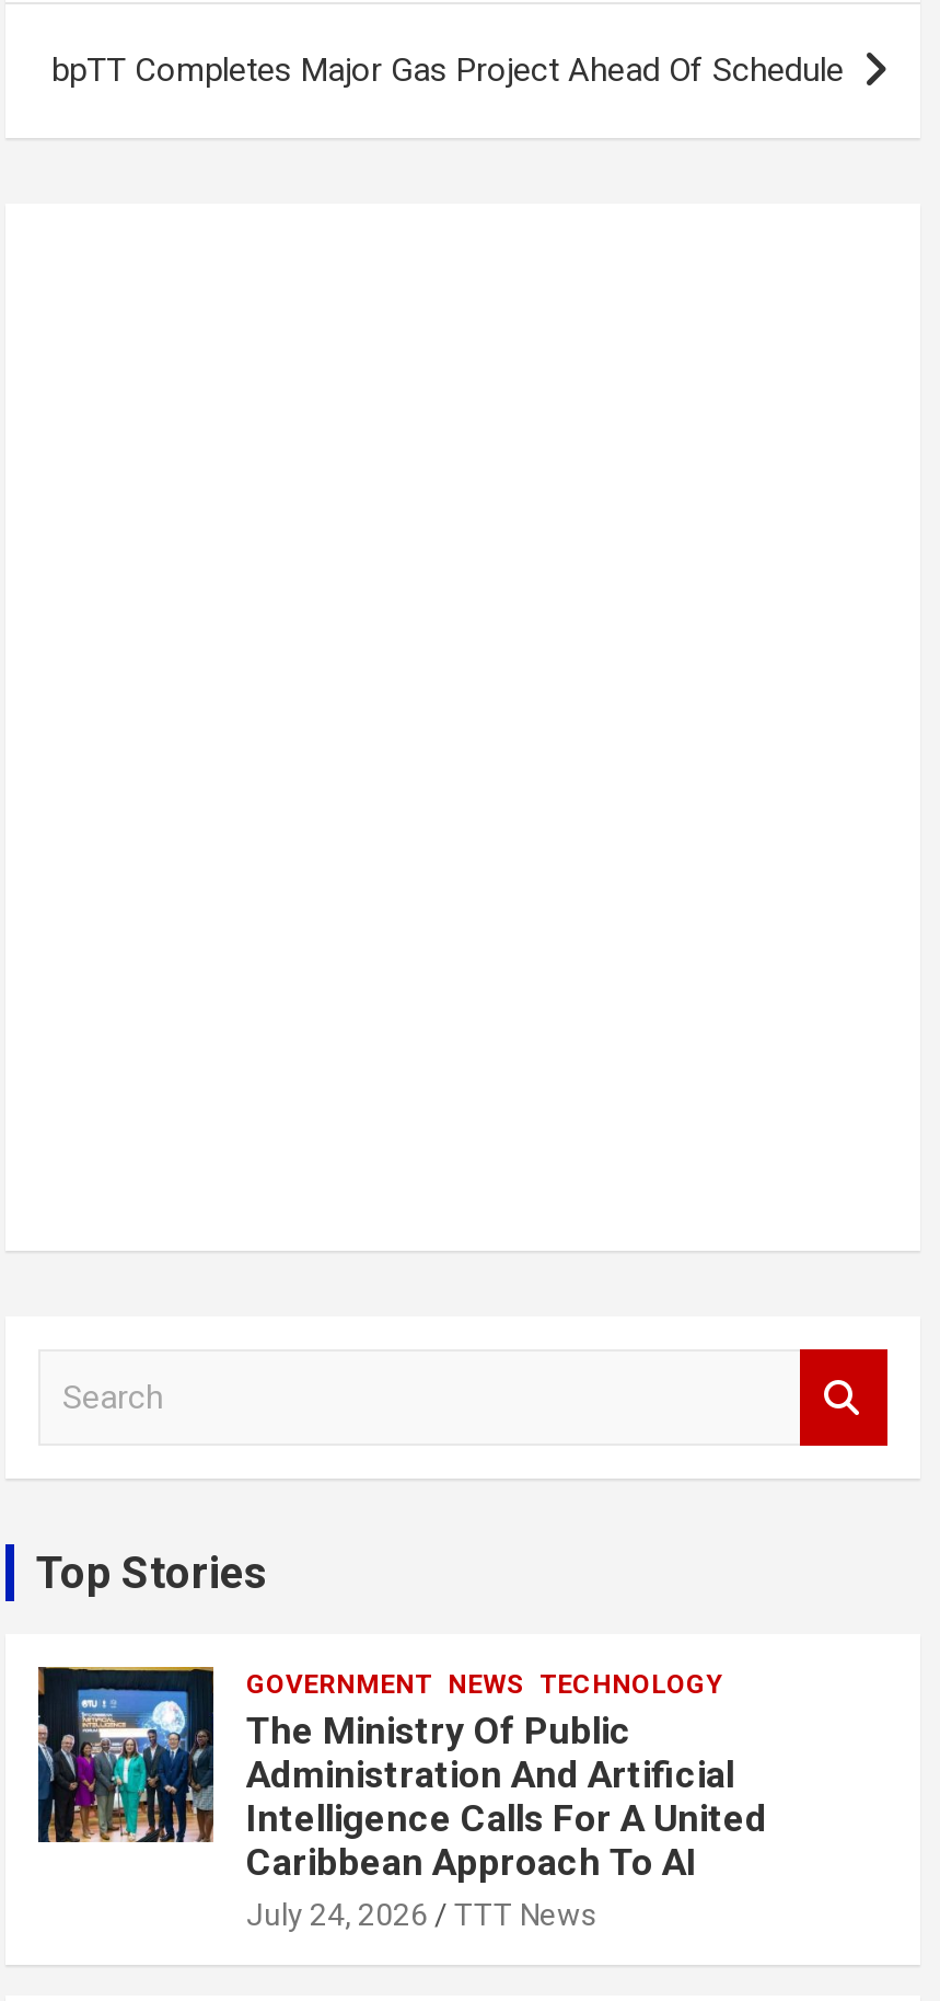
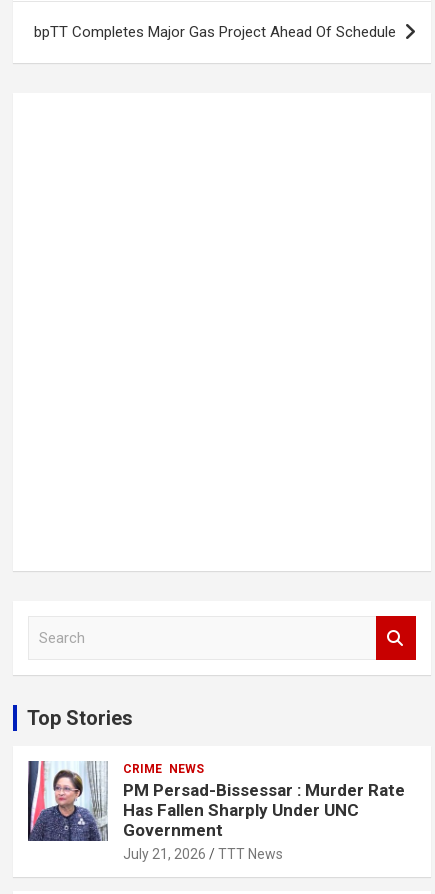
[36,1665,767,1932] [image] | GOVERNMENT NEWS TECHNOLOGY | The Ministry Of Public | Administration And Artificial | Intelligence Calls For A United | Caribbean Approach To AI | July 24, 2026 -> [27,760,405,862] [image] | CRIME NEWS | PM Persad-Bissessar : Murder Rate | Has Fallen Sharply Under UNC | Government | July 21, 2026

